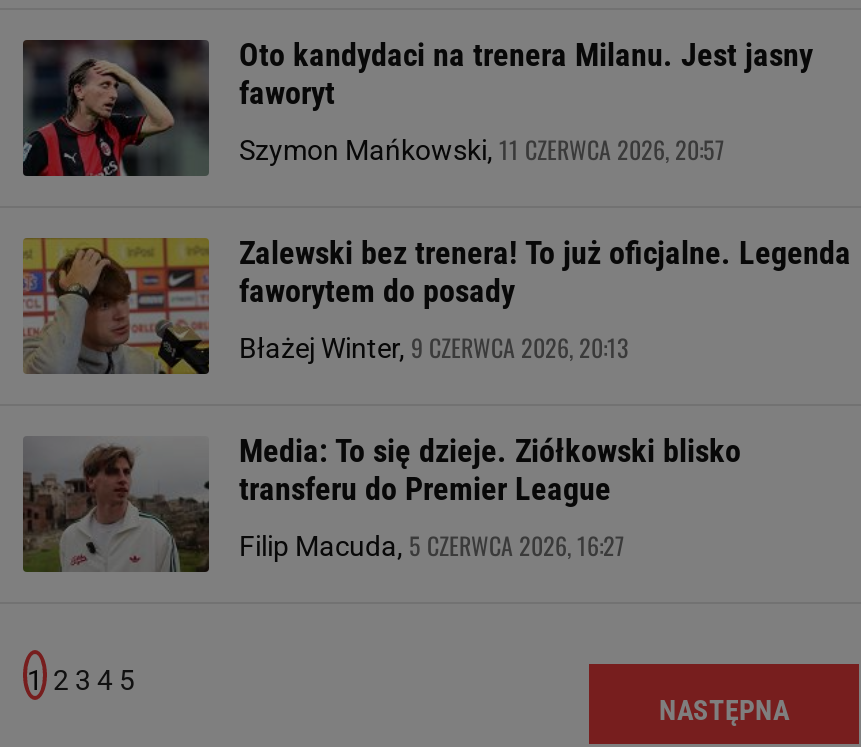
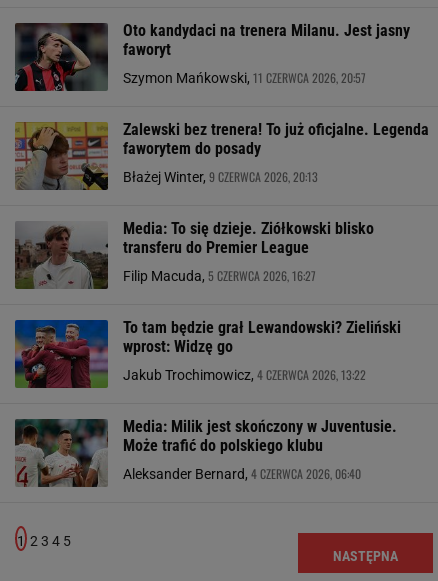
none -> [14,318,401,482] [image] | To tam będzie grał Lewandowski? Zieliński | wprost: Widzę go | Jakub Trochimowicz, 4 CZERWCA 2026, 13:22 | Media: Milik jest skończony w Juventusie. | Może trafić do polskiego klubu | Aleksander Bernard, 4 CZERWCA 2026, 06:40
none -> [15,418,108,487] [image]

